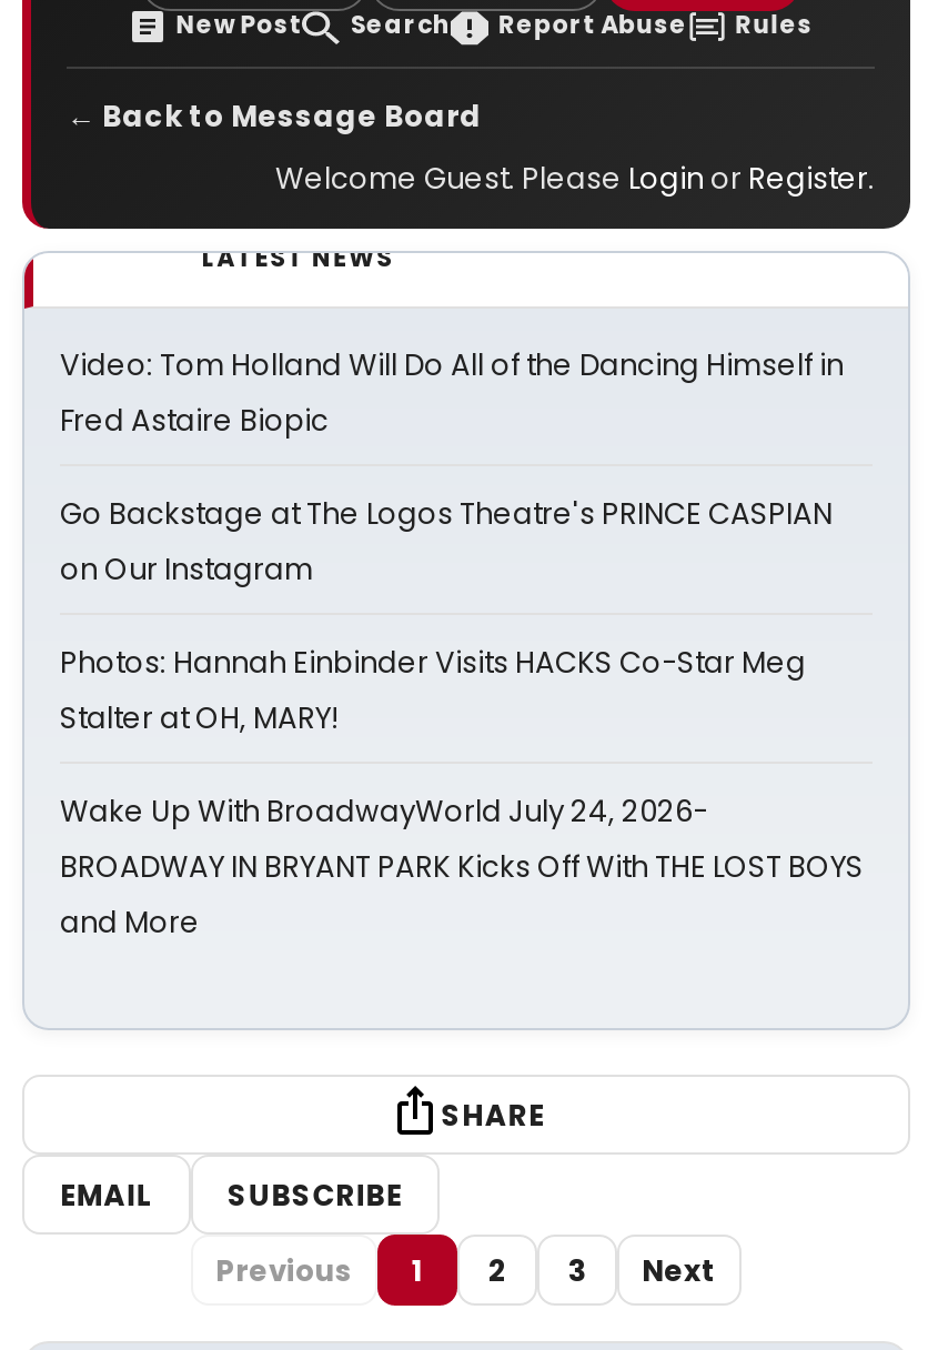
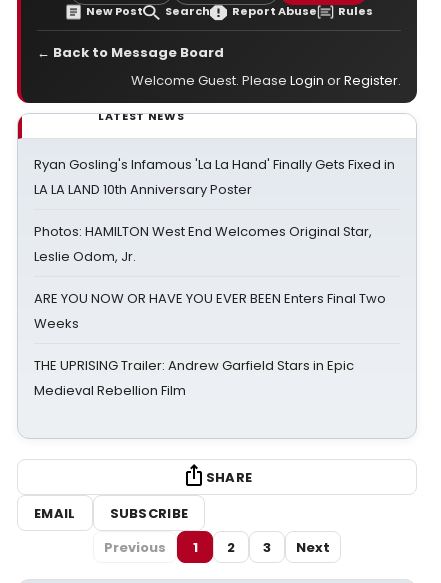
[60,344,844,442] Video: Tom Holland Will Do All of the Dancing Himself in | Fred Astaire Biopic -> [34,155,395,199] Ryan Gosling's Infamous 'La La Hand' Finally Gets Fixed in | LA LA LAND 10th Anniversary Poster
[60,493,833,591] Go Backstage at The Logos Theatre's PRINCE CASPIAN | on Our Instagram -> [34,222,372,266] Photos: HAMILTON West End Welcomes Original Star, | Leslie Odom, Jr.
[60,642,806,739] Photos: Hannah Einbinder Visits HACKS Co-Star Meg | Stalter at OH, MARY! -> [34,289,386,333] ARE YOU NOW OR HAVE YOU EVER BEEN Enters Final Two | Weeks
[60,790,864,944] Wake Up With BroadwayWorld July 24, 2026- | BROADWAY IN BRYANT PARK Kicks Off With THE LOST BOYS | and More -> [34,356,354,400] THE UPRISING Trailer: Andrew Garfield Stars in Epic | Medieval Rebellion Film

